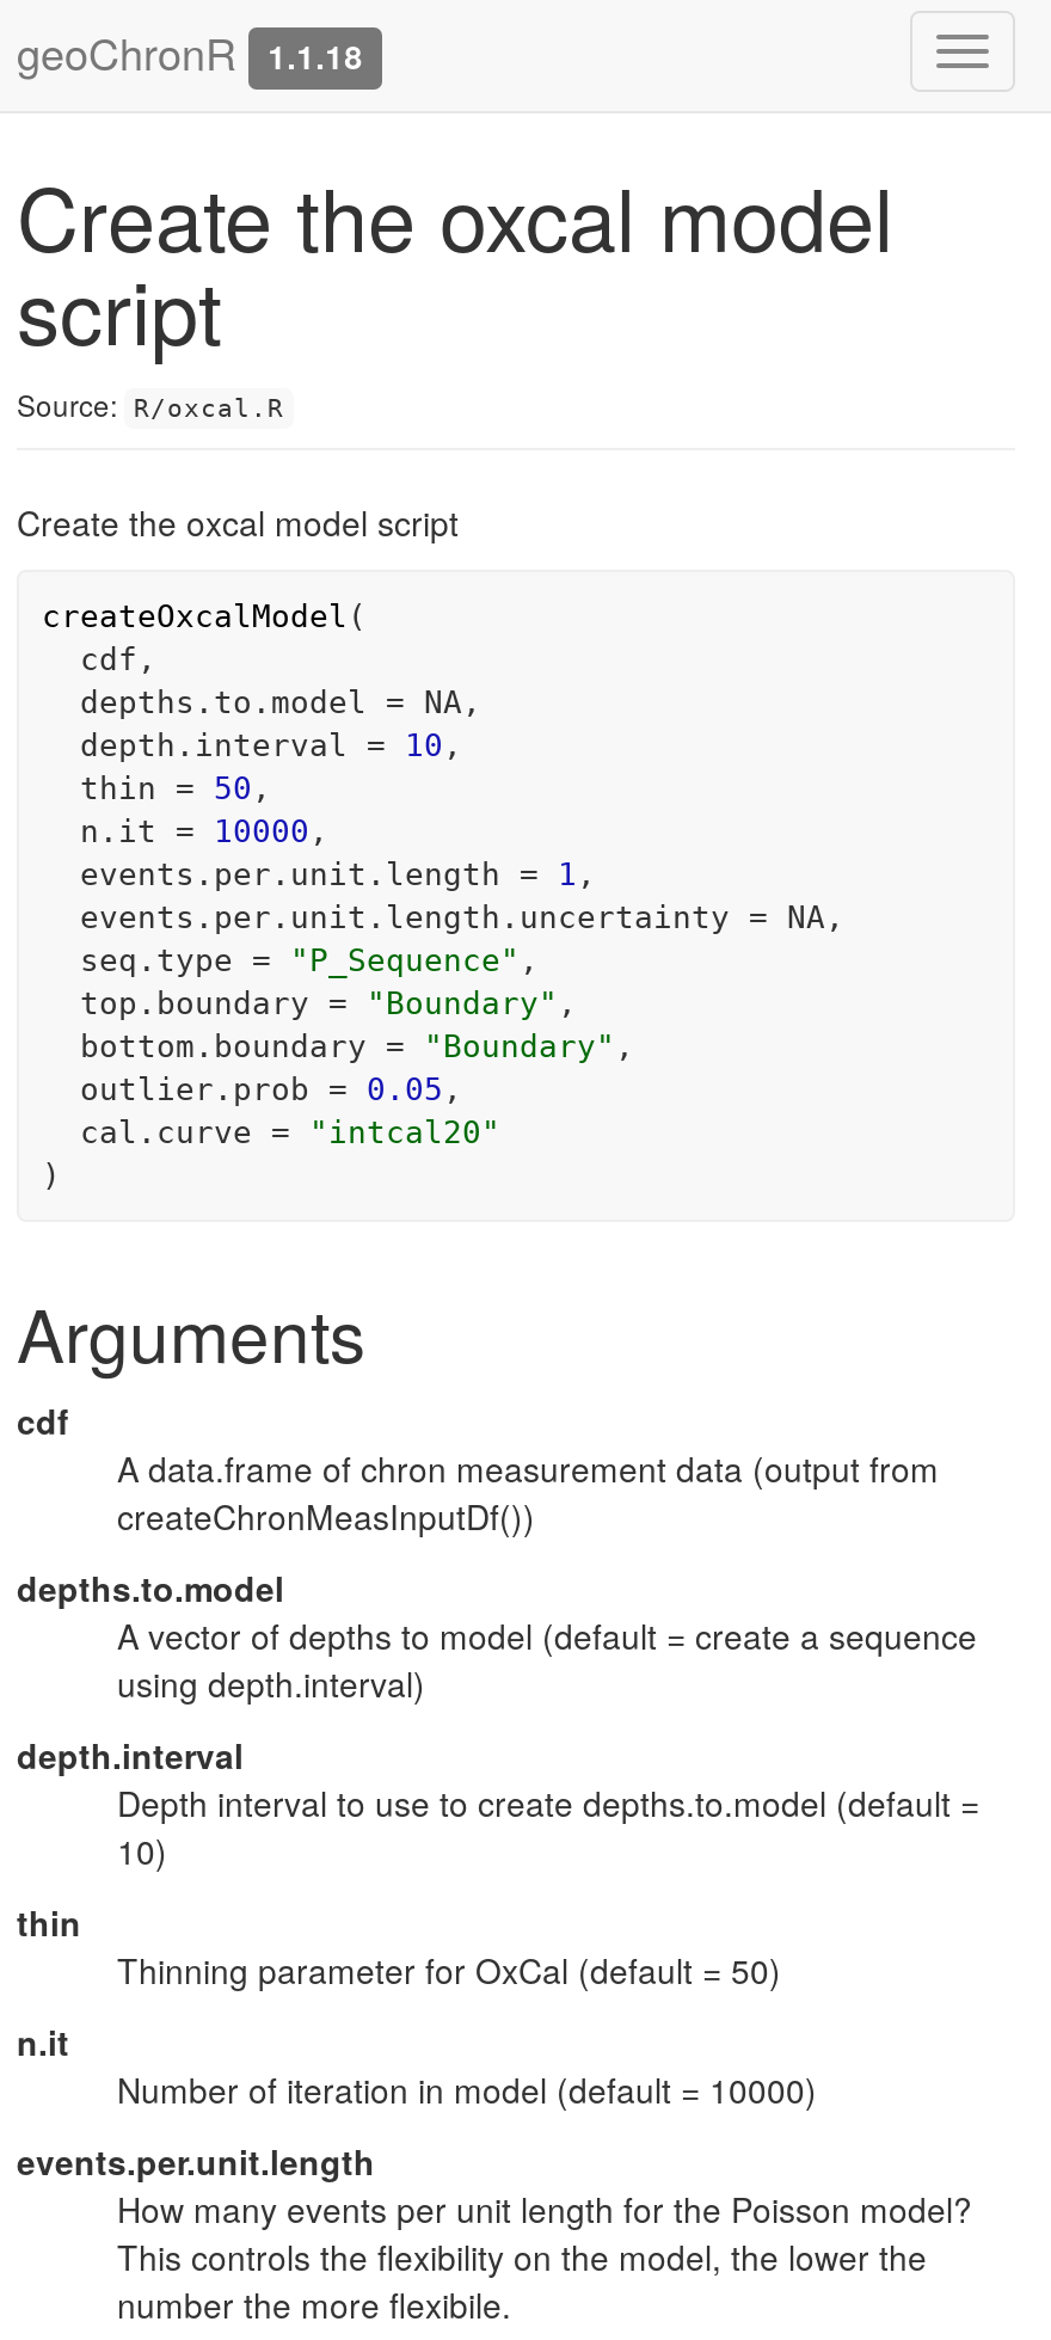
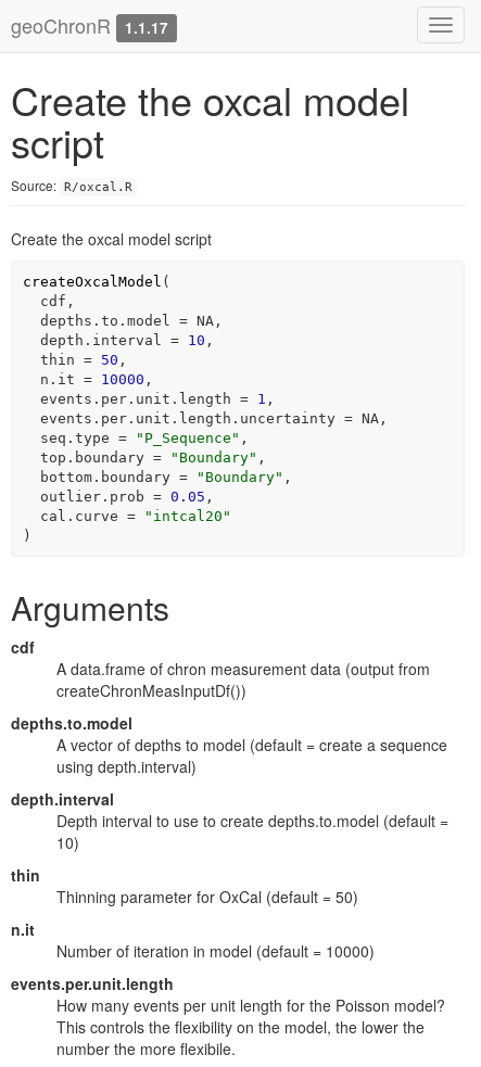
[17,20,363,82] geoChronR 1.1.18 -> [11,11,168,39] geoChronR 1.1.17

